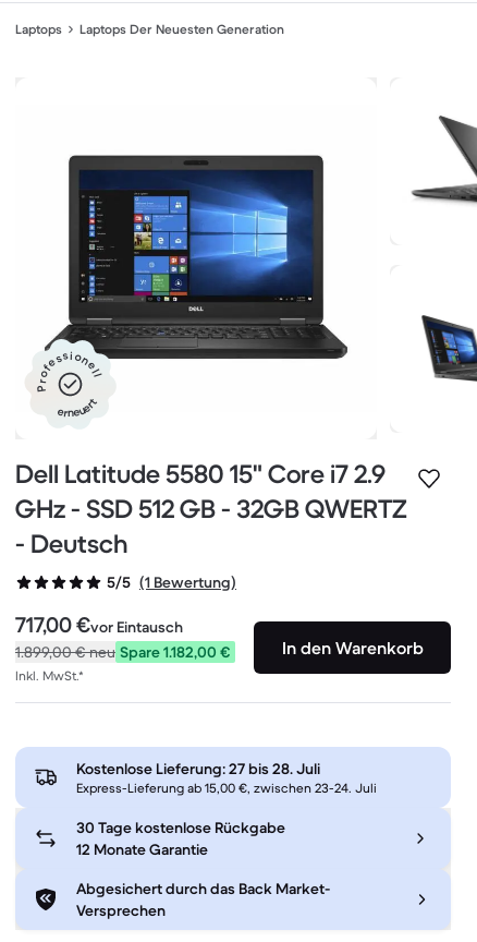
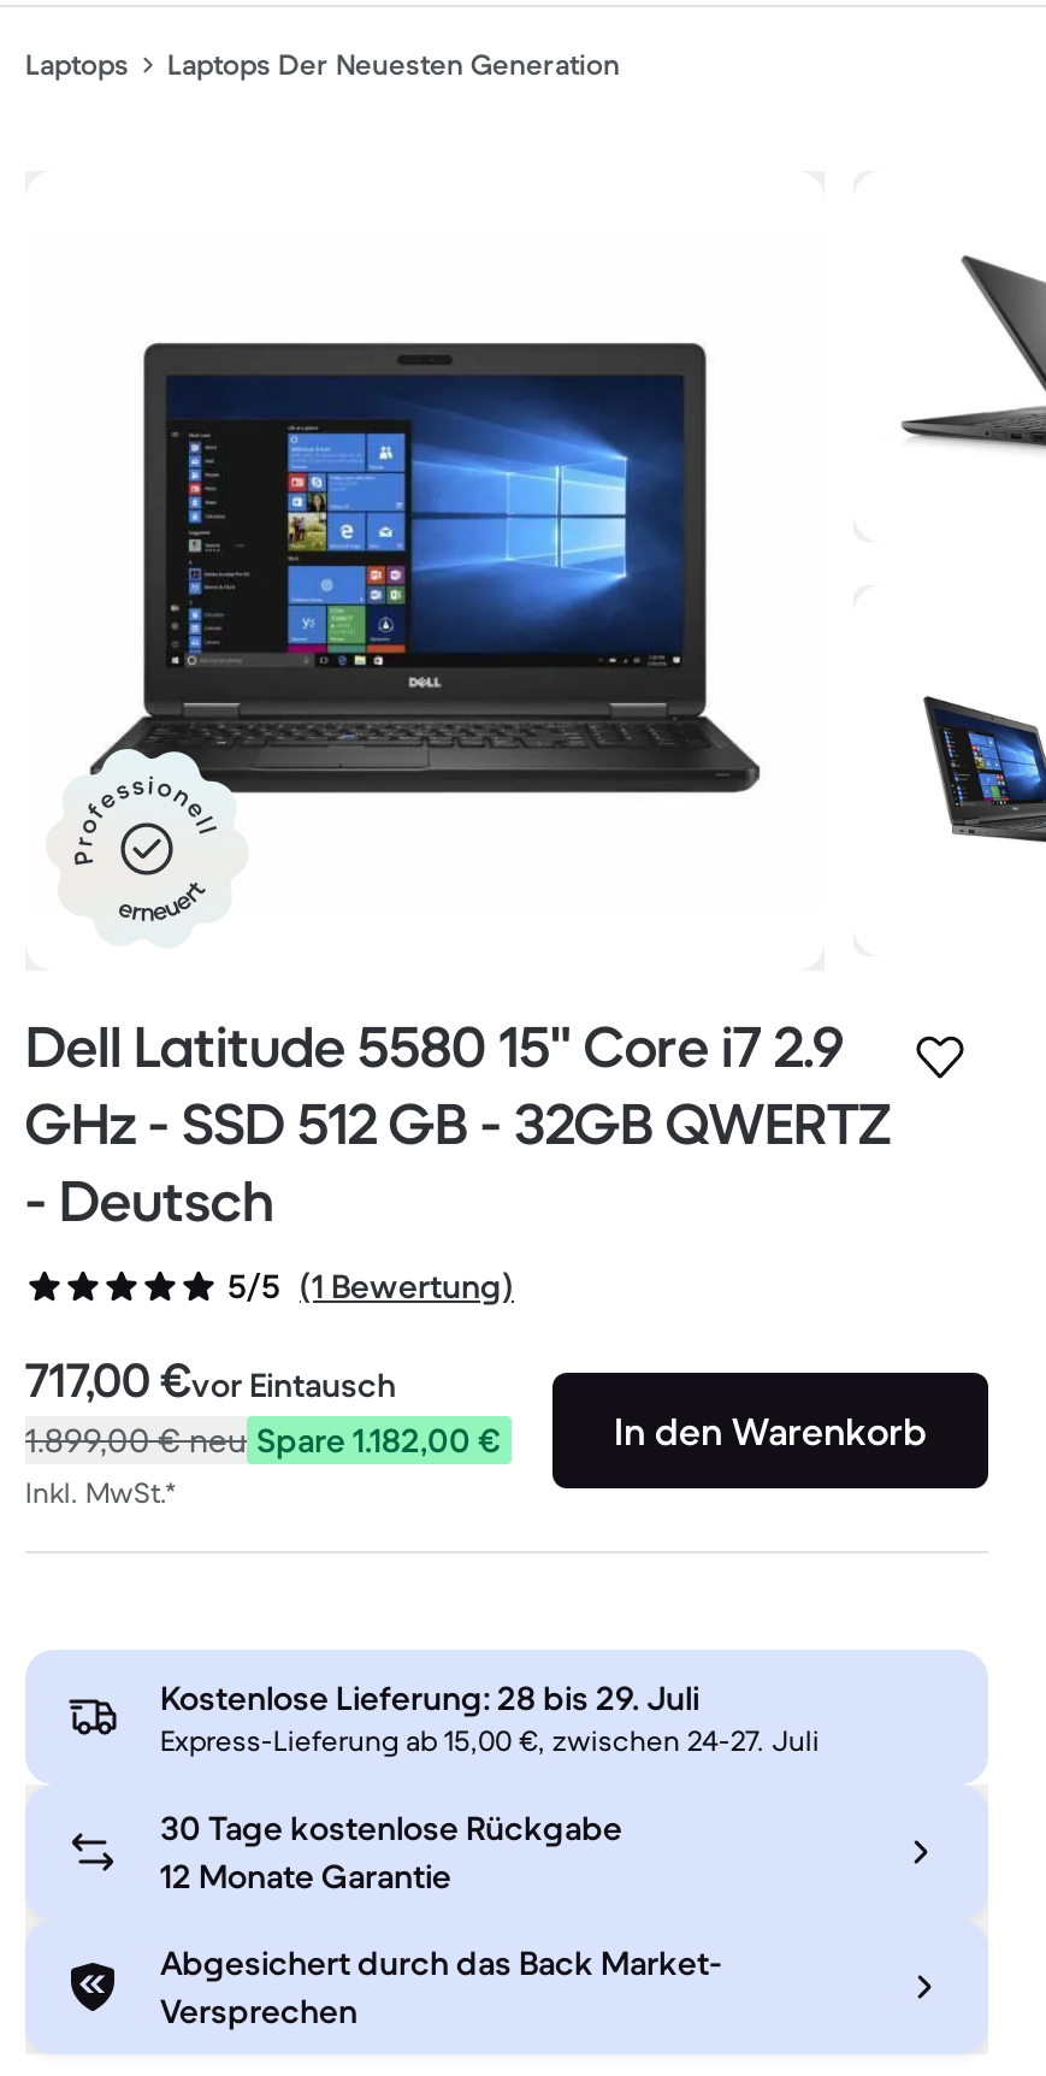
[76,759,320,779] Kostenlose Lieferung: 27 bis 28. Juli -> [160,1677,699,1721] Kostenlose Lieferung: 28 bis 29. Juli
[76,780,377,796] Express-Lieferung ab 15,00 €, zwischen 23-24. Juli -> [160,1723,820,1759] Express-Lieferung ab 15,00 €, zwischen 24-27. Juli

